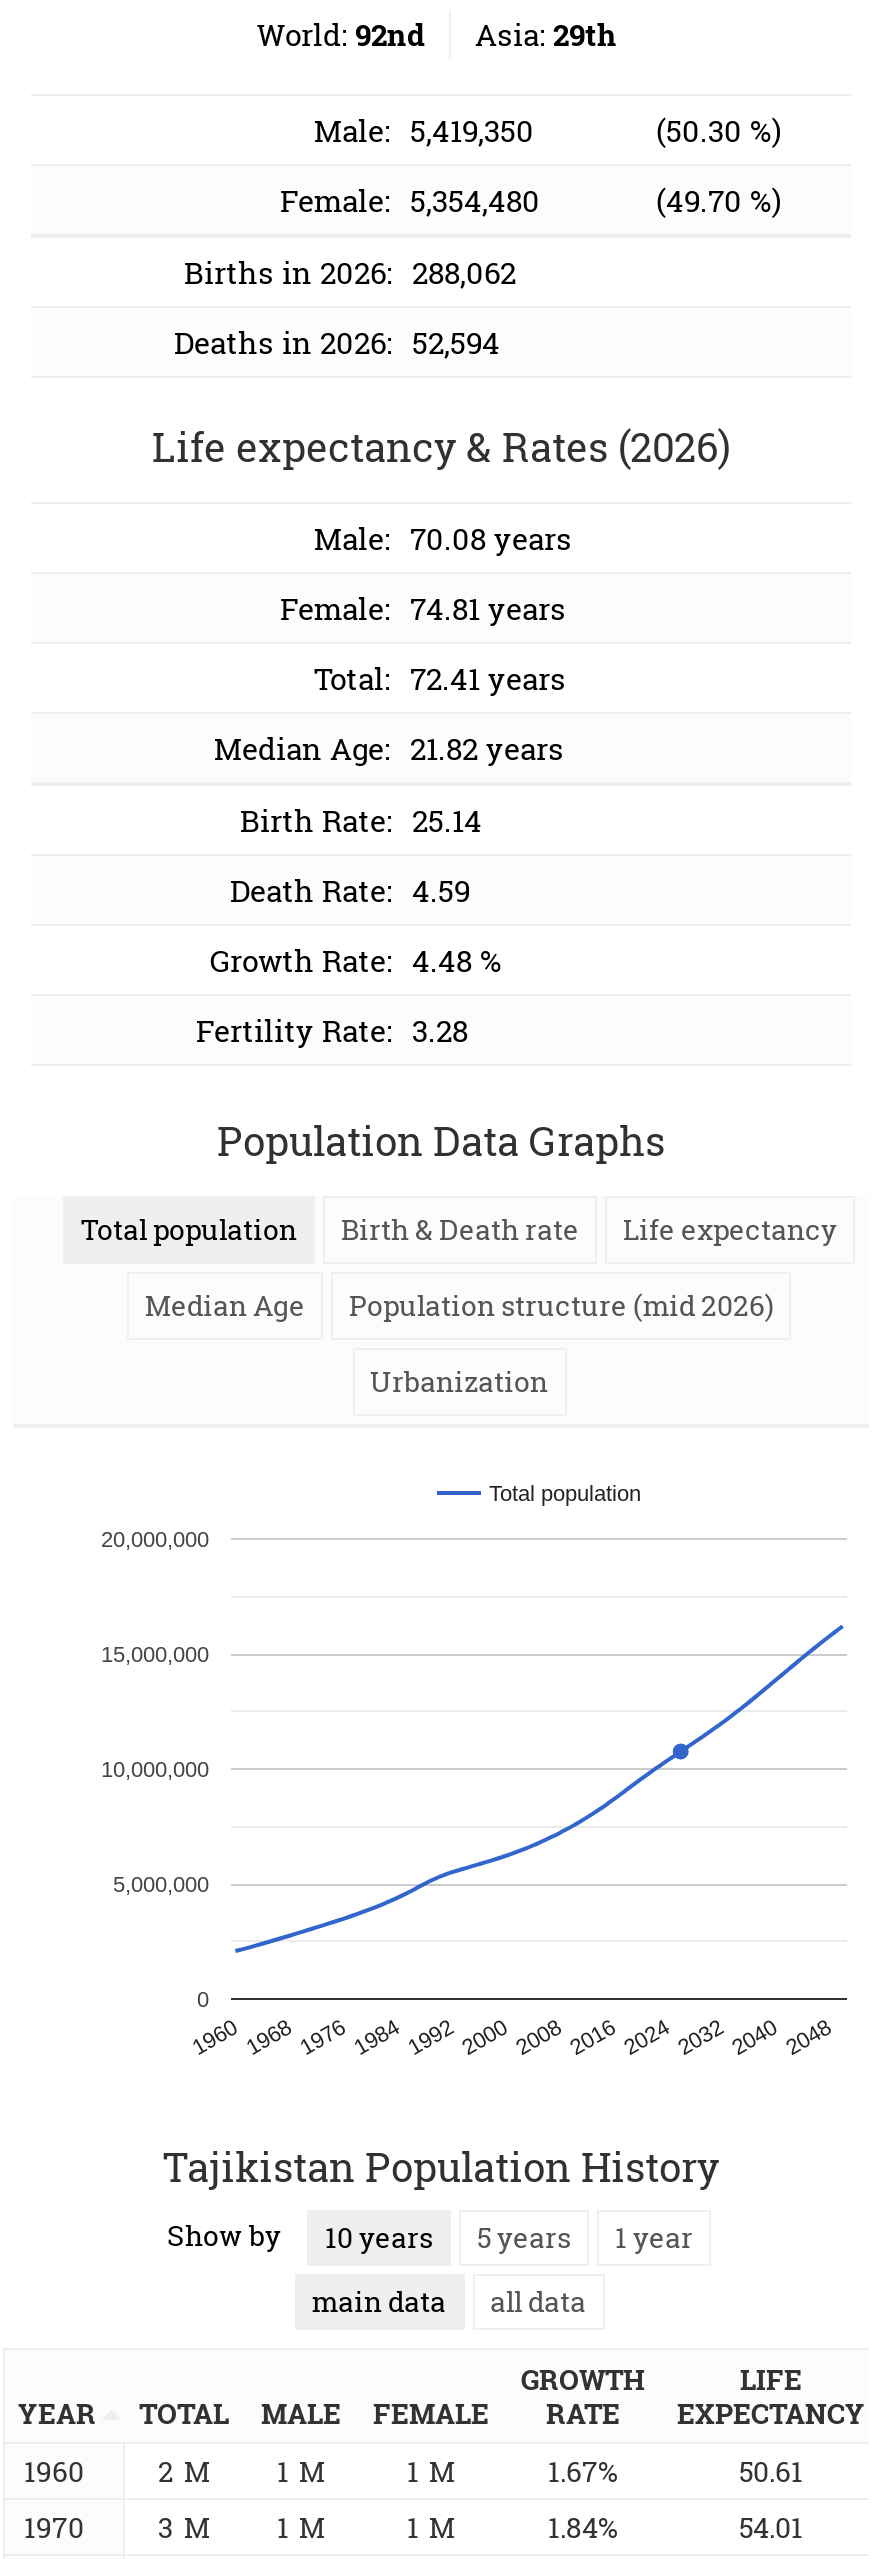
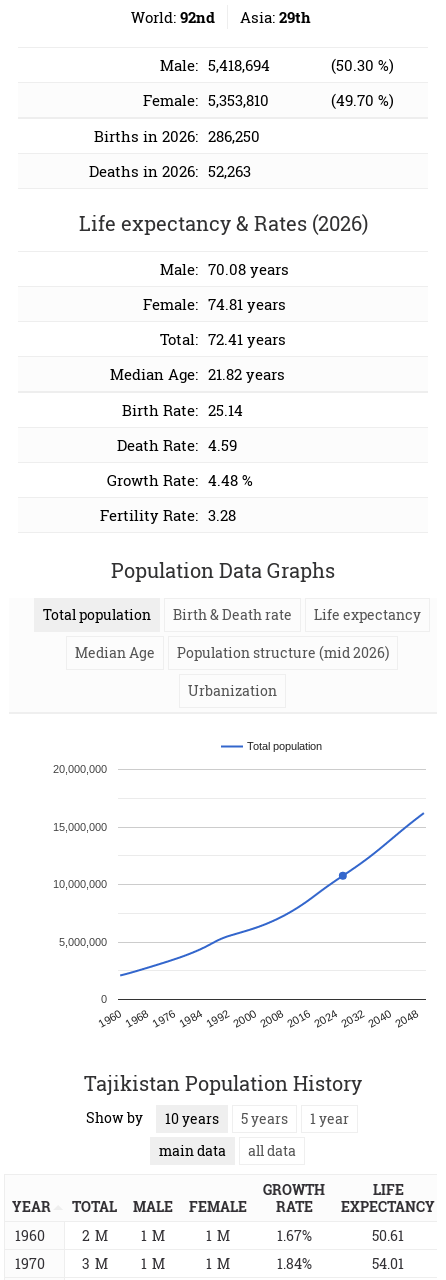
[314,110,534,150] Male: 5,419,350 -> [159,55,269,75] Male: 5,418,694
[280,180,540,220] Female: 5,354,480 -> [142,90,268,110] Female: 5,353,810
[184,252,516,292] Births in 2026: 288,062 -> [94,126,260,146] Births in 2026: 286,250
[174,322,500,362] Deaths in 2026: 52,594 -> [89,161,251,181] Deaths in 2026: 52,263

